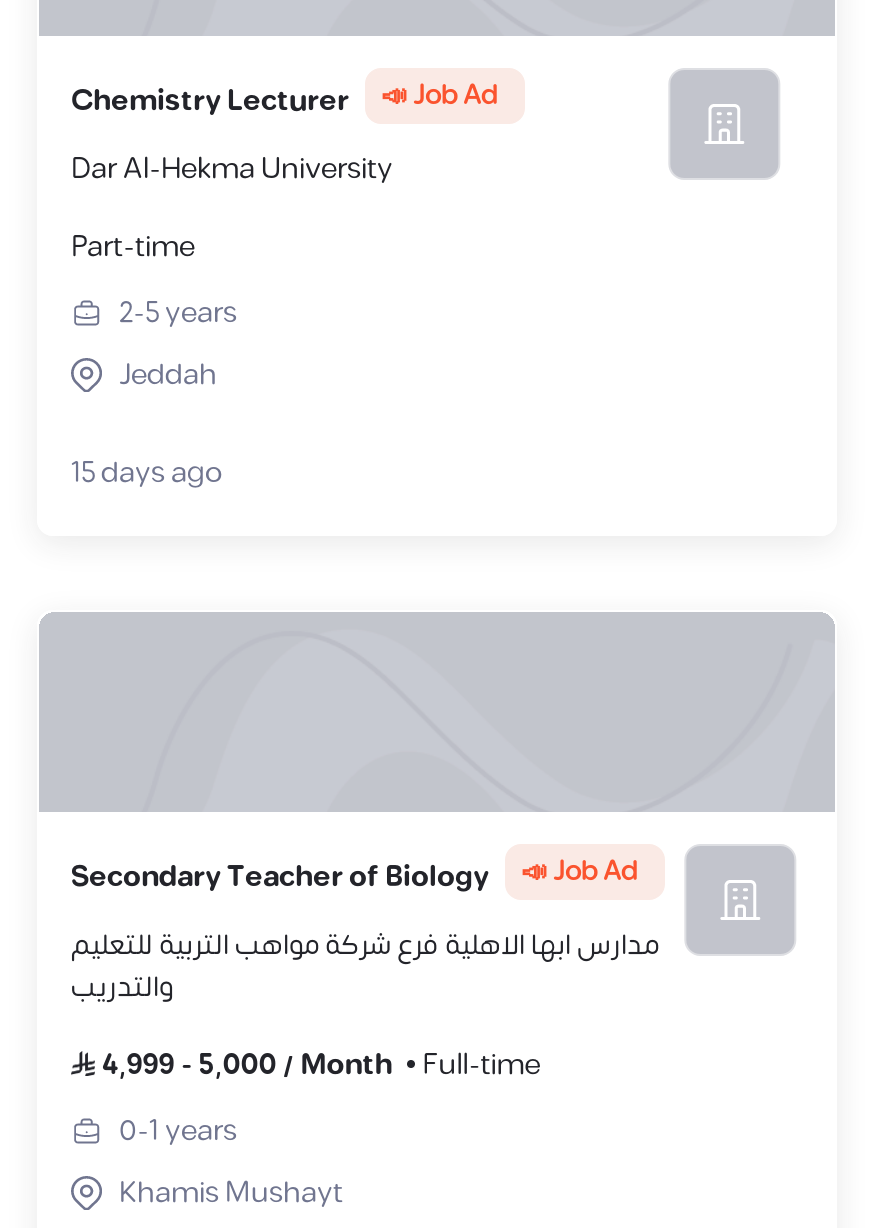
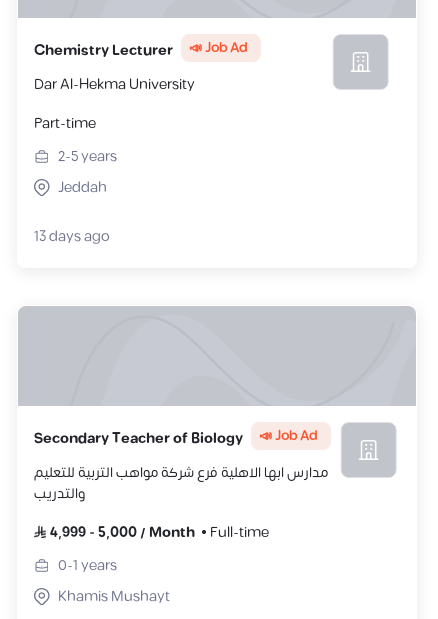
[71,450,223,496] 15 days ago -> [34,225,110,248] 13 days ago

